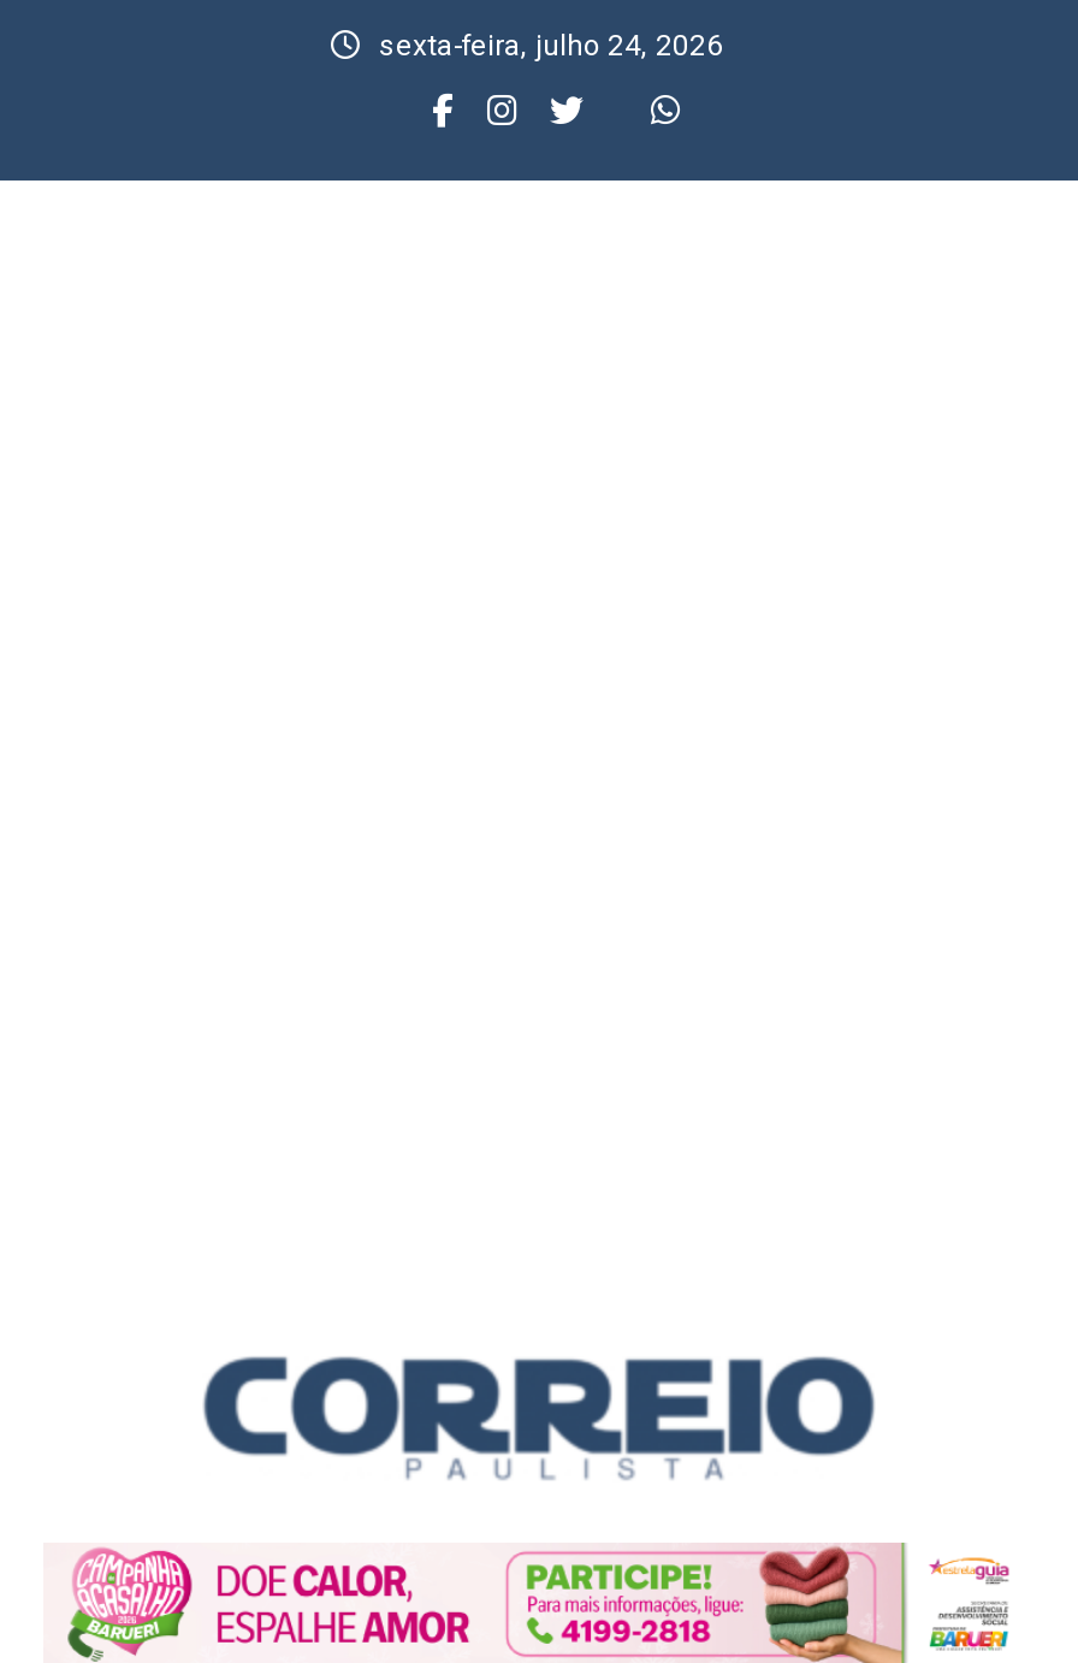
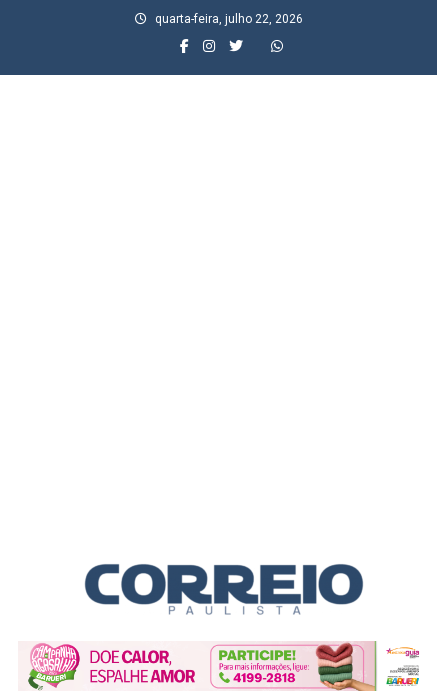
[379,29,723,63] sexta-feira, julho 24, 2026 -> [155,12,303,26] quarta-feira, julho 22, 2026

